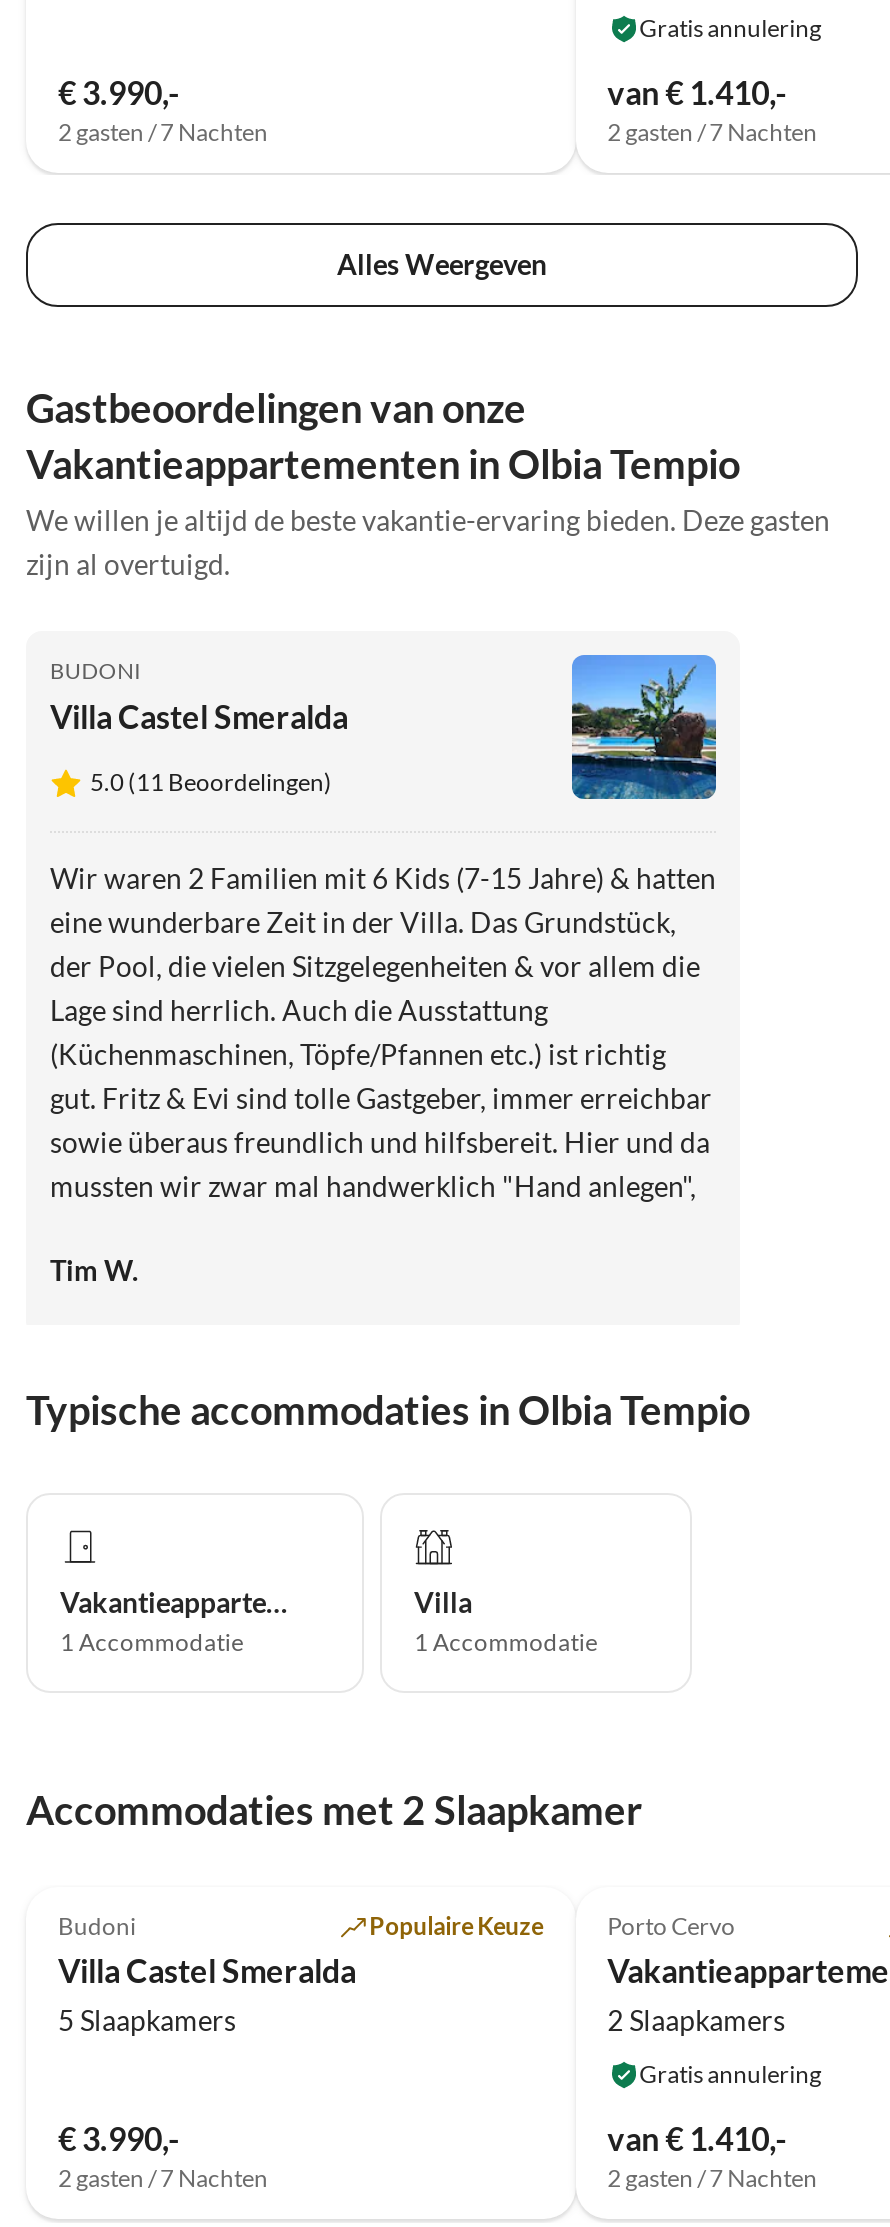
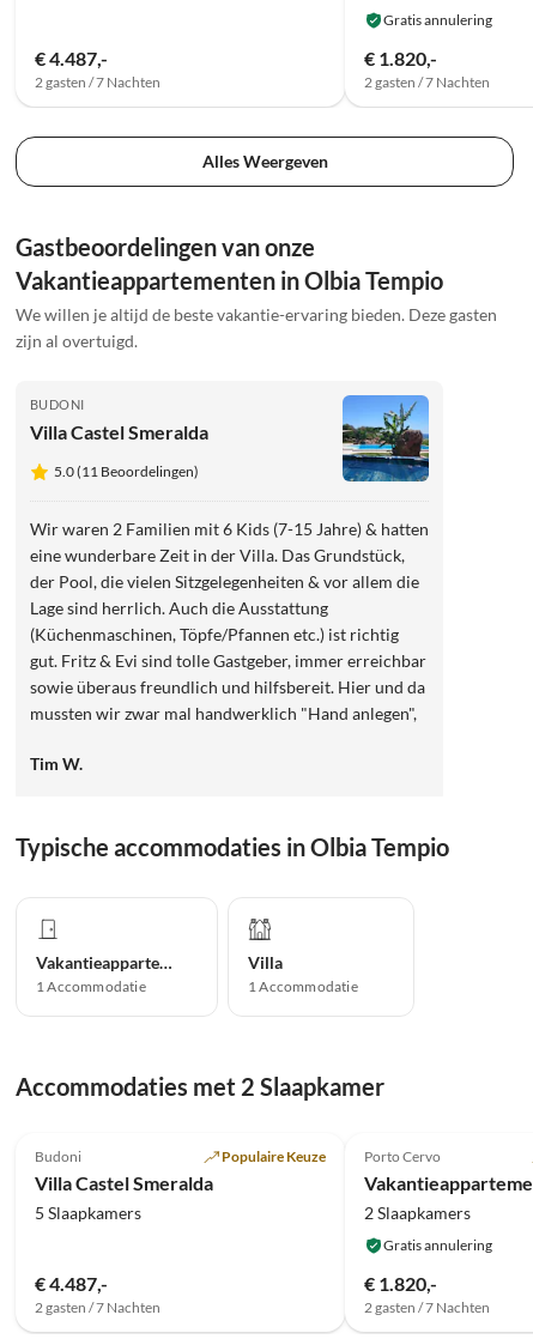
[58,73,180,111] € 3.990,- -> [35,46,108,69] € 4.487,-
[607,73,787,111] van € 1.410,- -> [364,46,437,69] € 1.820,-
[58,2119,180,2157] € 3.990,- -> [35,1272,108,1295] € 4.487,-
[607,2119,787,2157] van € 1.410,- -> [364,1272,437,1295] € 1.820,-

